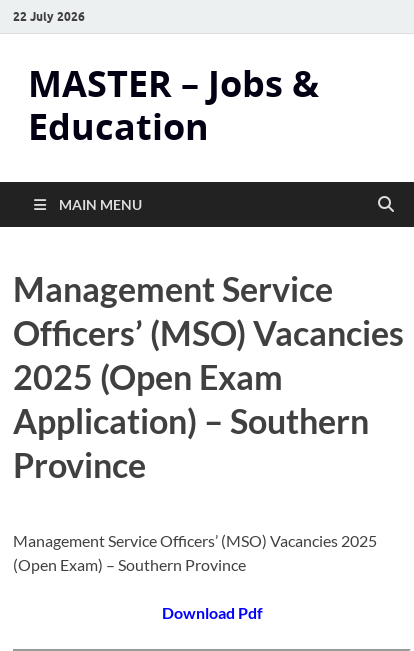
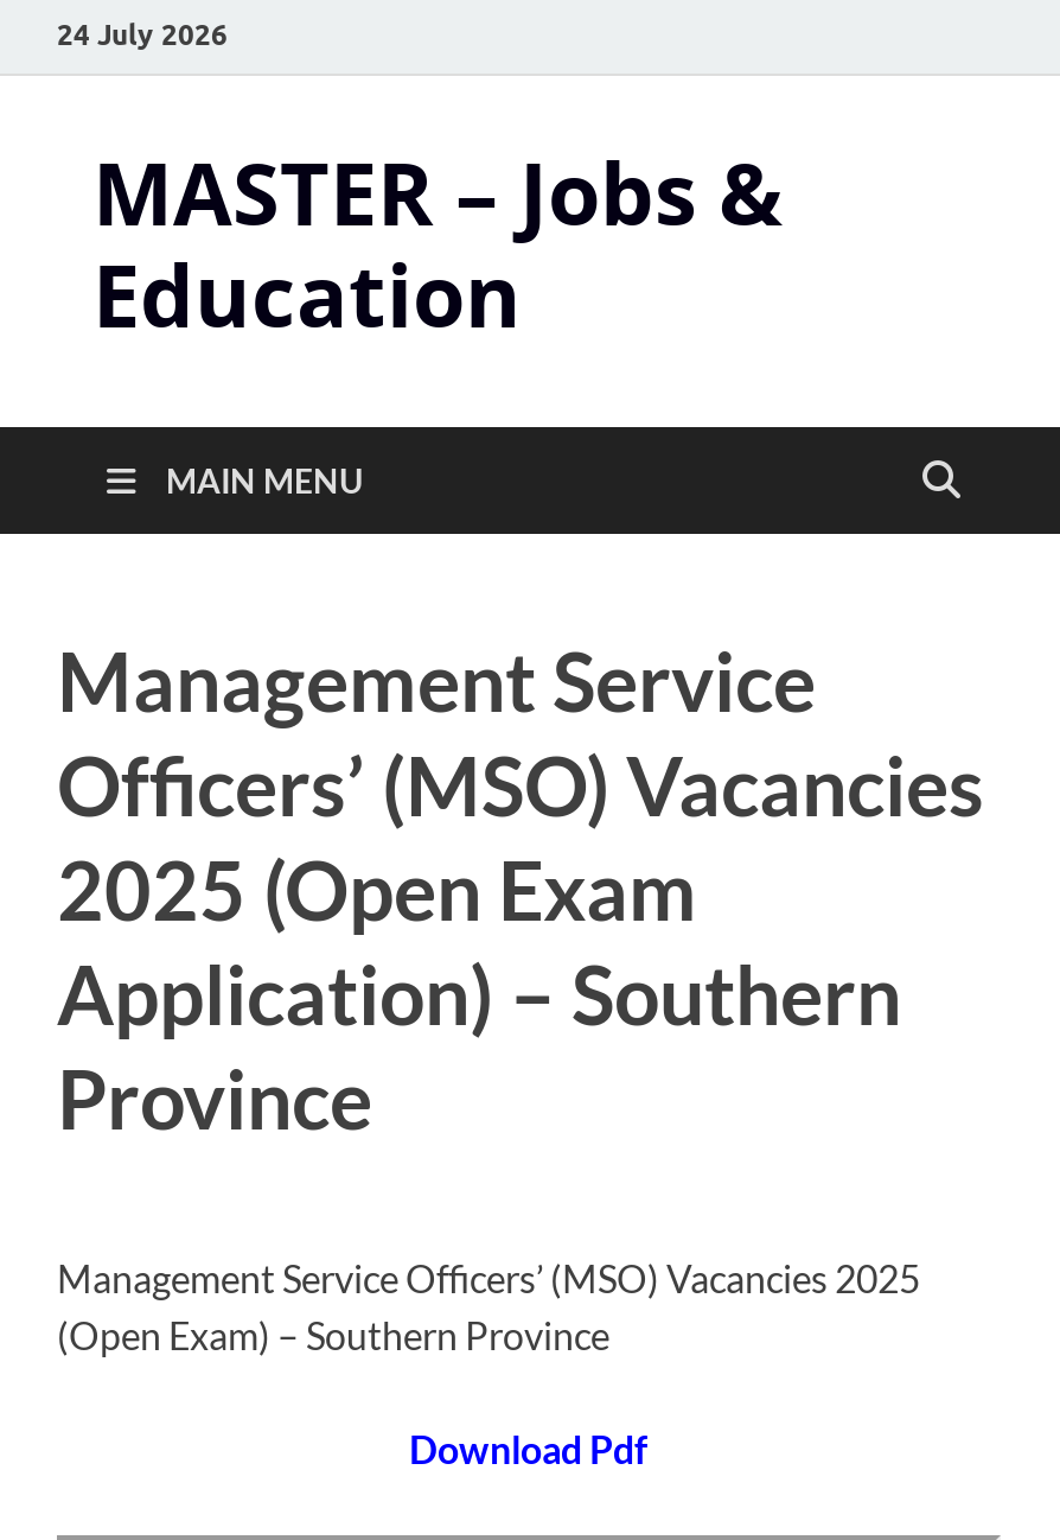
[13,8,85,23] 22 July 2026 -> [57,15,228,51] 24 July 2026

